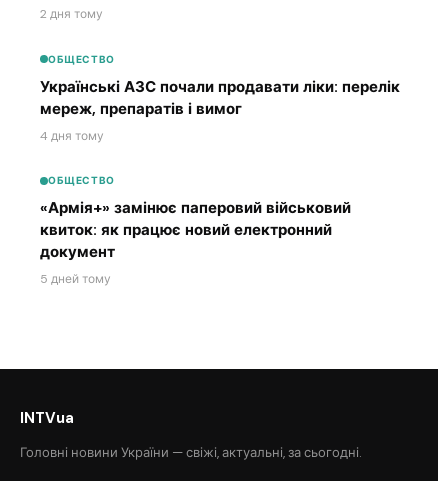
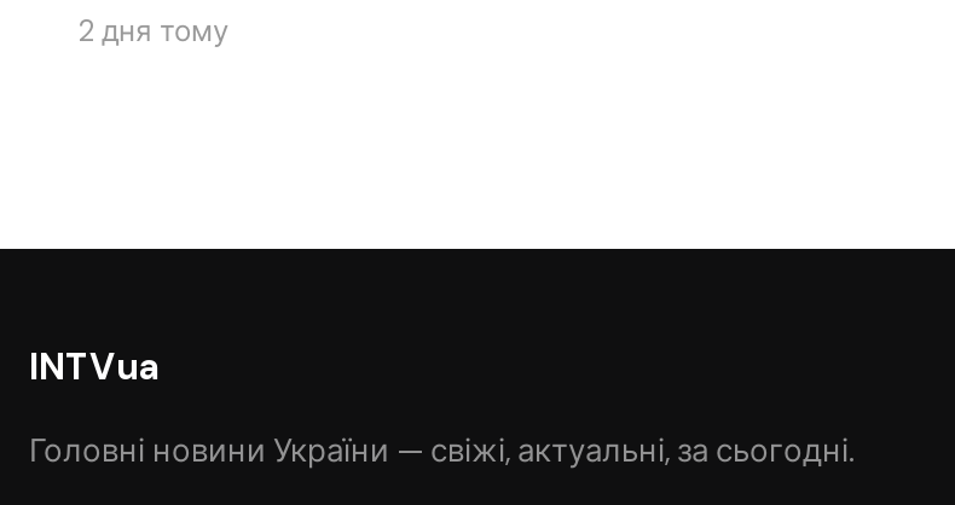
[40,53,400,287] ОБЩЕСТВО | Українські АЗС почали продавати ліки: перелік | мереж, препаратів і вимог | 4 дня тому | ОБЩЕСТВО | «Армія+» замінює паперовий військовий | квиток: як працює новий електронний | документ | 5 дней тому -> none

